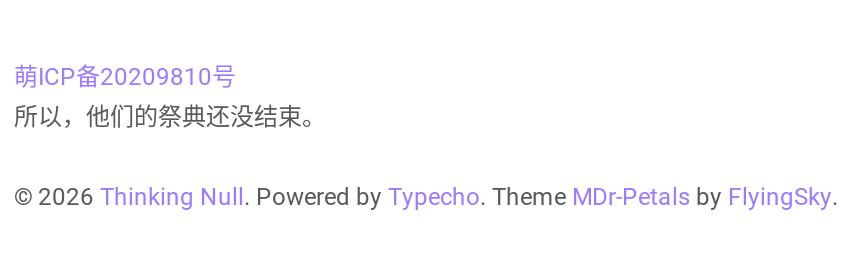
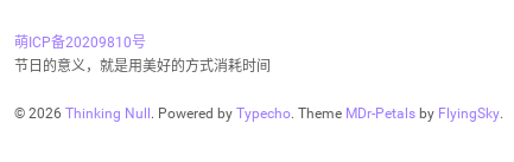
[14,103,326,131] 所以，他们的祭典还没结束。 -> [14,58,271,74] 节日的意义，就是用美好的方式消耗时间

